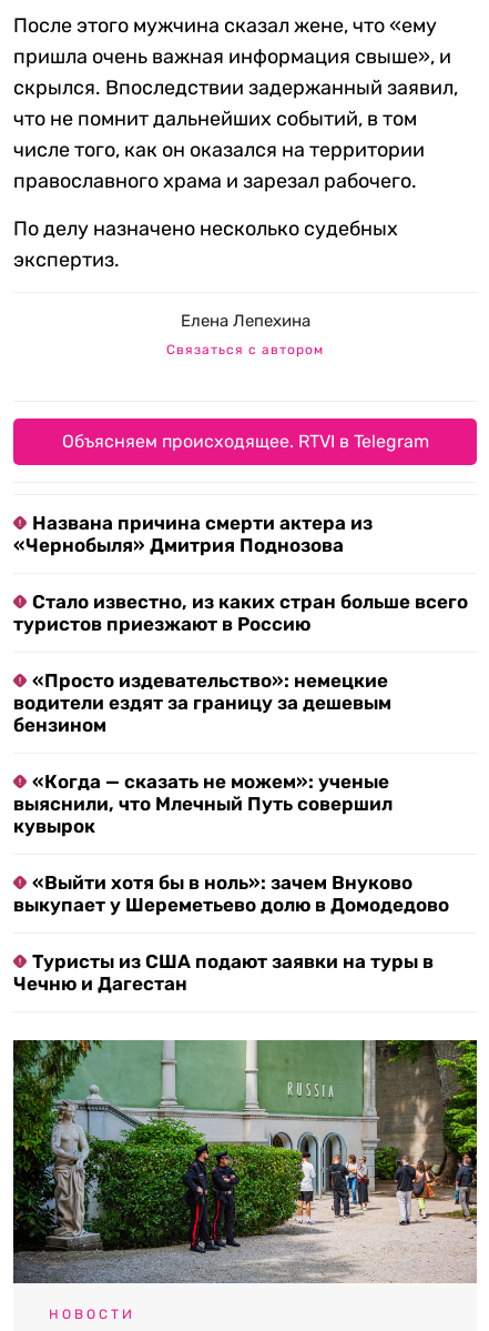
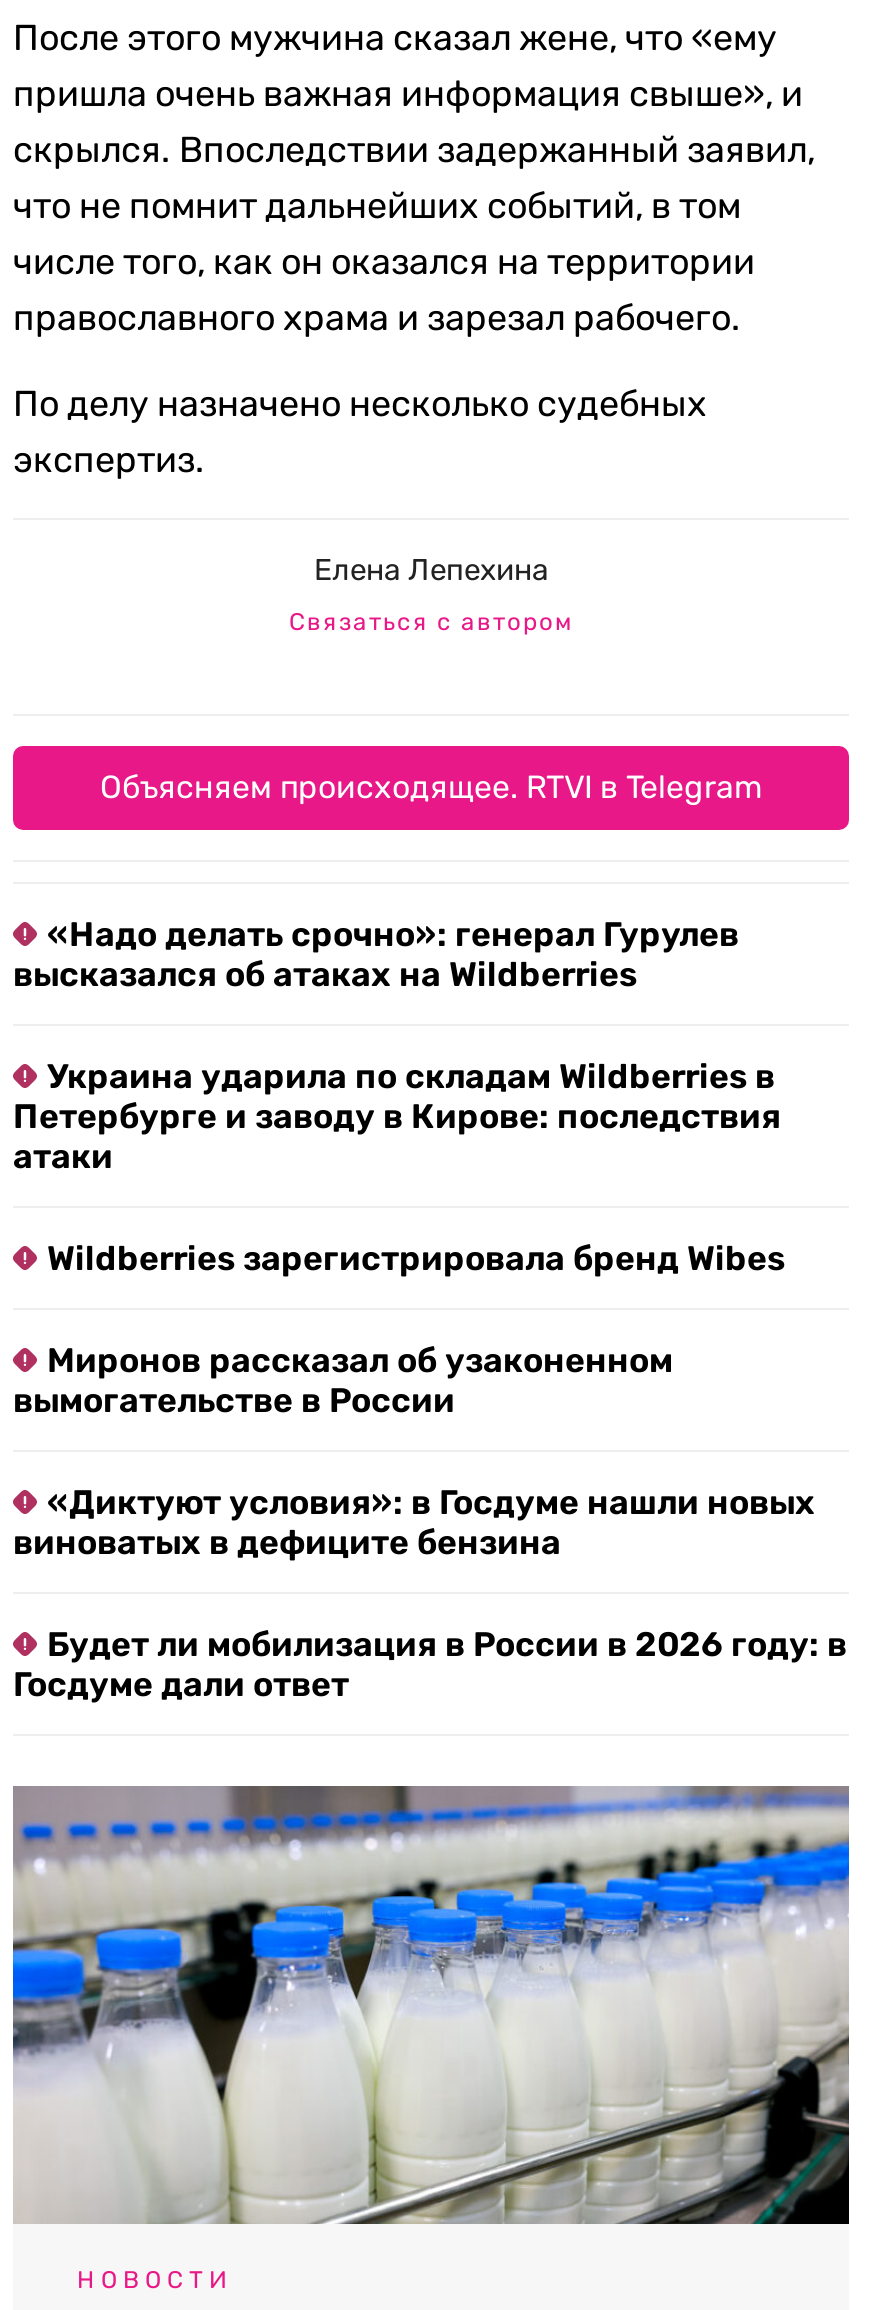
[13,512,373,556] Названа причина смерти актера из | «Чернобыля» Дмитрия Поднозова -> [13,914,739,994] «Надо делать срочно»: генерал Гурулев | высказался об атаках на Wildberries
[13,591,468,635] Стало известно, из каких стран больше всего | туристов приезжают в Россию -> [13,1056,781,1176] Украина ударила по складам Wildberries в | Петербурге и заводу в Кирове: последствия | атаки
[13,669,391,736] «Просто издевательство»: немецкие | водители ездят за границу за дешевым | бензином -> [47,1238,785,1278] Wildberries зарегистрировала бренд Wibes
[13,771,393,837] «Когда — сказать не можем»: ученые | выяснили, что Млечный Путь совершил | кувырок -> [13,1340,673,1420] Миронов рассказал об узаконенном | вымогательстве в России
[13,872,449,916] «Выйти хотя бы в ноль»: зачем Внуково | выкупает у Шереметьево долю в Домодедово -> [13,1482,815,1562] «Диктуют условия»: в Госдуме нашли новых | виноватых в дефиците бензина
[13,950,434,995] Туристы из США подают заявки на туры в | Чечню и Дагестан -> [13,1624,847,1704] Будет ли мобилизация в России в 2026 году: в | Госдуме дали ответ
[12,1039,478,1283] [image] -> [11,1784,851,2226] [image]

